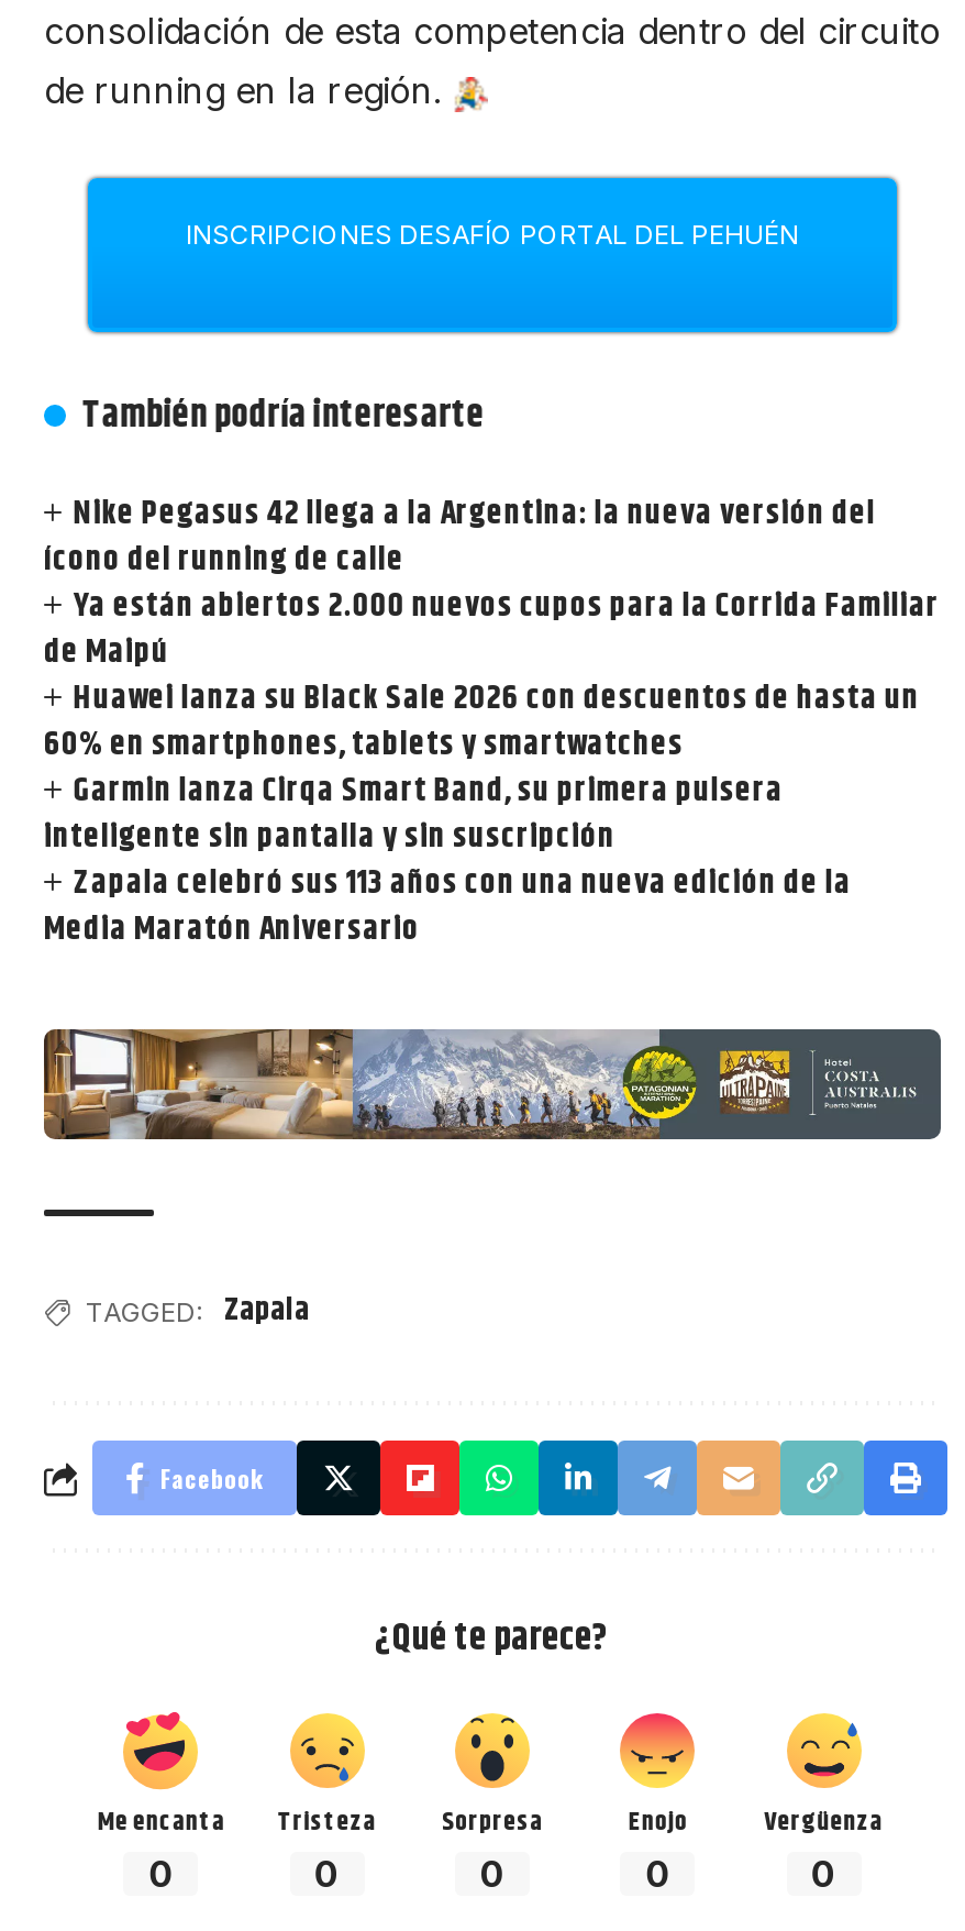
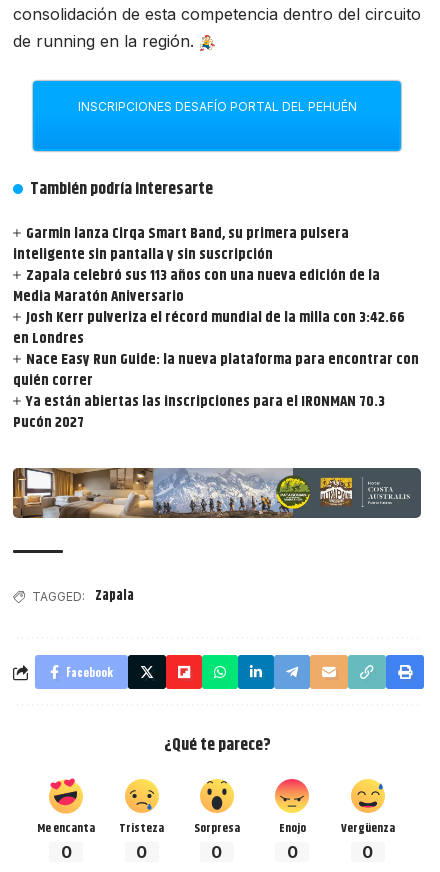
[44,488,940,769] Nike Pegasus 42 llega a la Argentina: la nueva versión del | ícono del running de calle | Ya están abiertos 2.000 nuevos cupos para la Corrida Familiar | de Maipú | Huawei lanza su Black Sale 2026 con descuentos de hasta un | 60% en smartphones, tablets y smartwatches -> none
moved [44,765,852,954] -> [13,222,380,308]: Garmin lanza Cirqa Smart Band, su primera pulsera | inteligente sin pantalla y sin suscripción | Zapala celebró sus 113 años con una nueva edición de la | Media Maratón Aniversario
none -> [13,306,419,434] Josh Kerr pulveriza el récord mundial de la milla con 3:42.66 | en Londres | Nace Easy Run Guide: la nueva plataforma para encontrar con | quién correr | Ya están abiertas las inscripciones para el IRONMAN 70.3 | Pucón 2027

